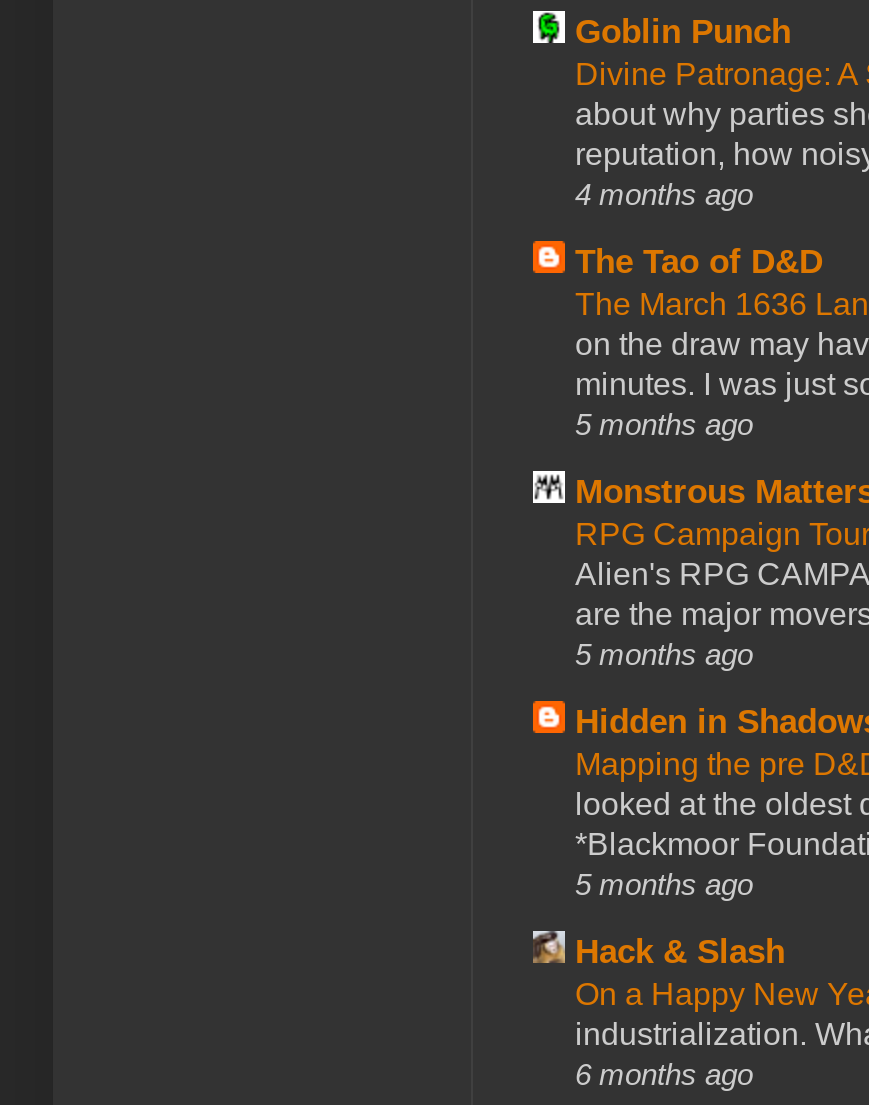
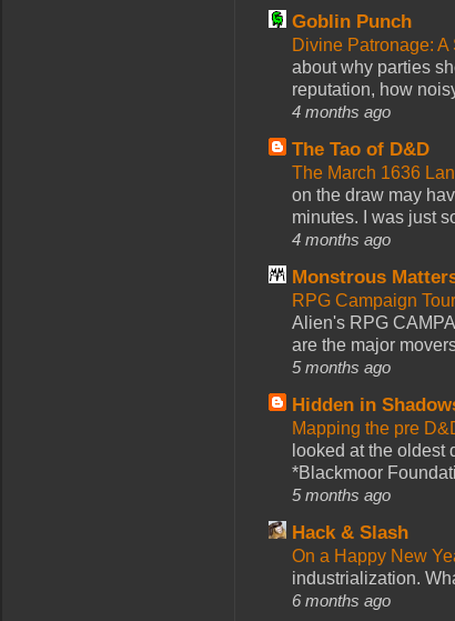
[575,407,753,441] 5 months ago -> [292,230,391,249] 4 months ago

